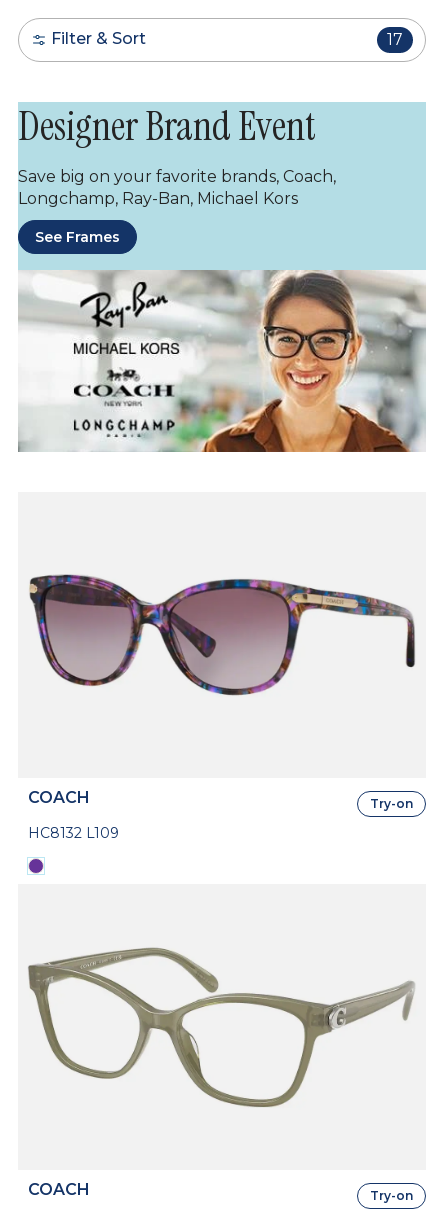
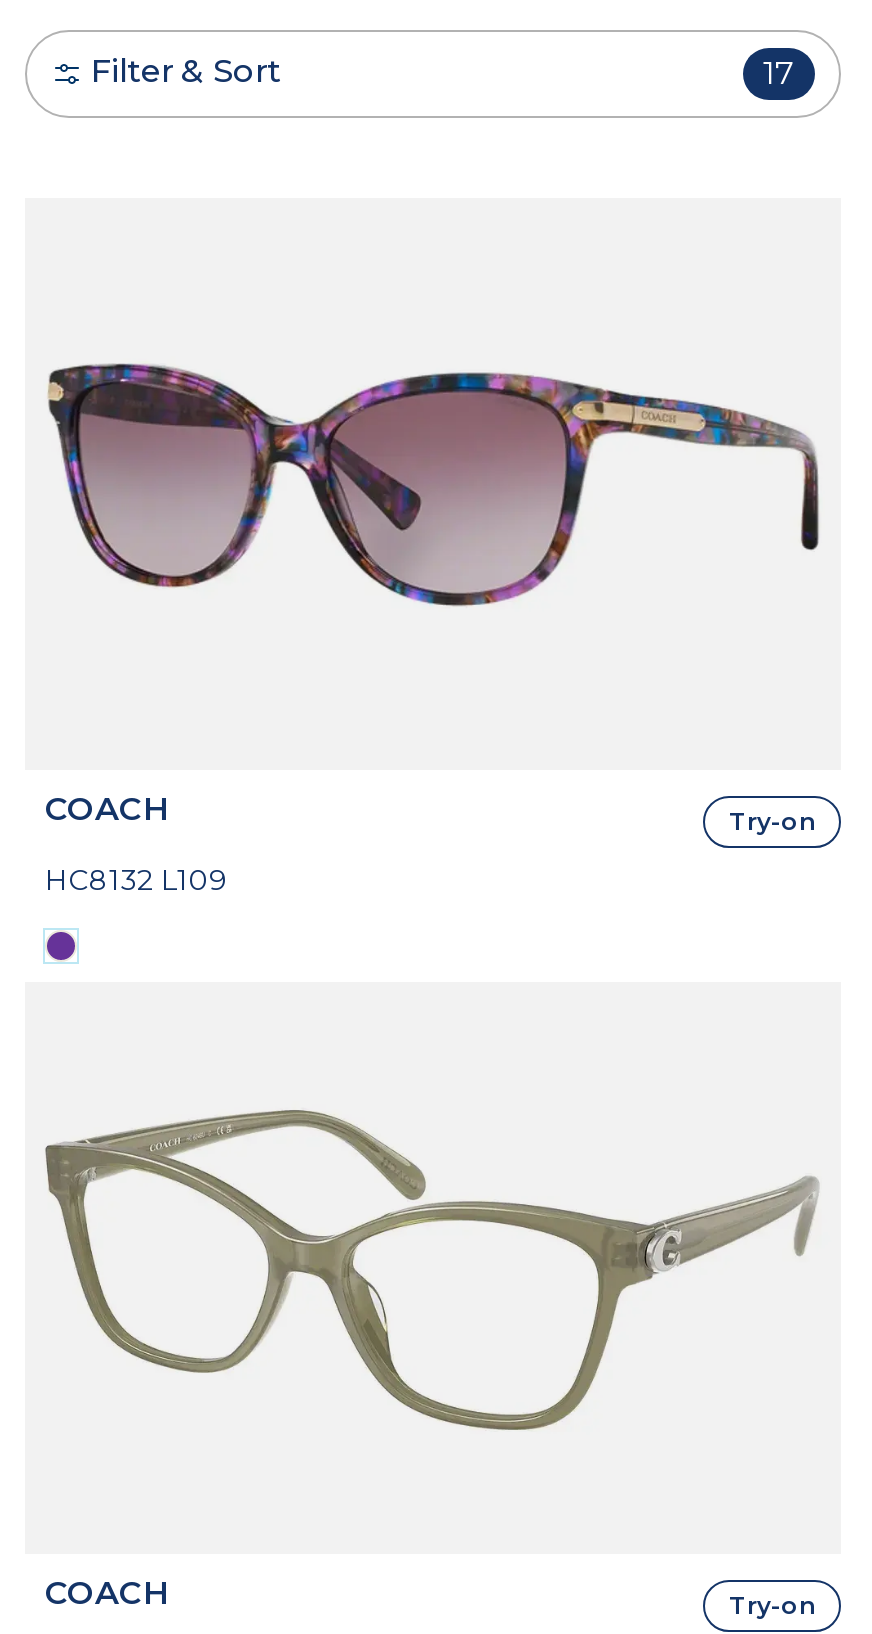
[17,100,426,453] [image] | Designer Brand Event | Save big on your favorite brands, Coach, | Longchamp, Ray-Ban, Michael Kors | See Frames -> none

